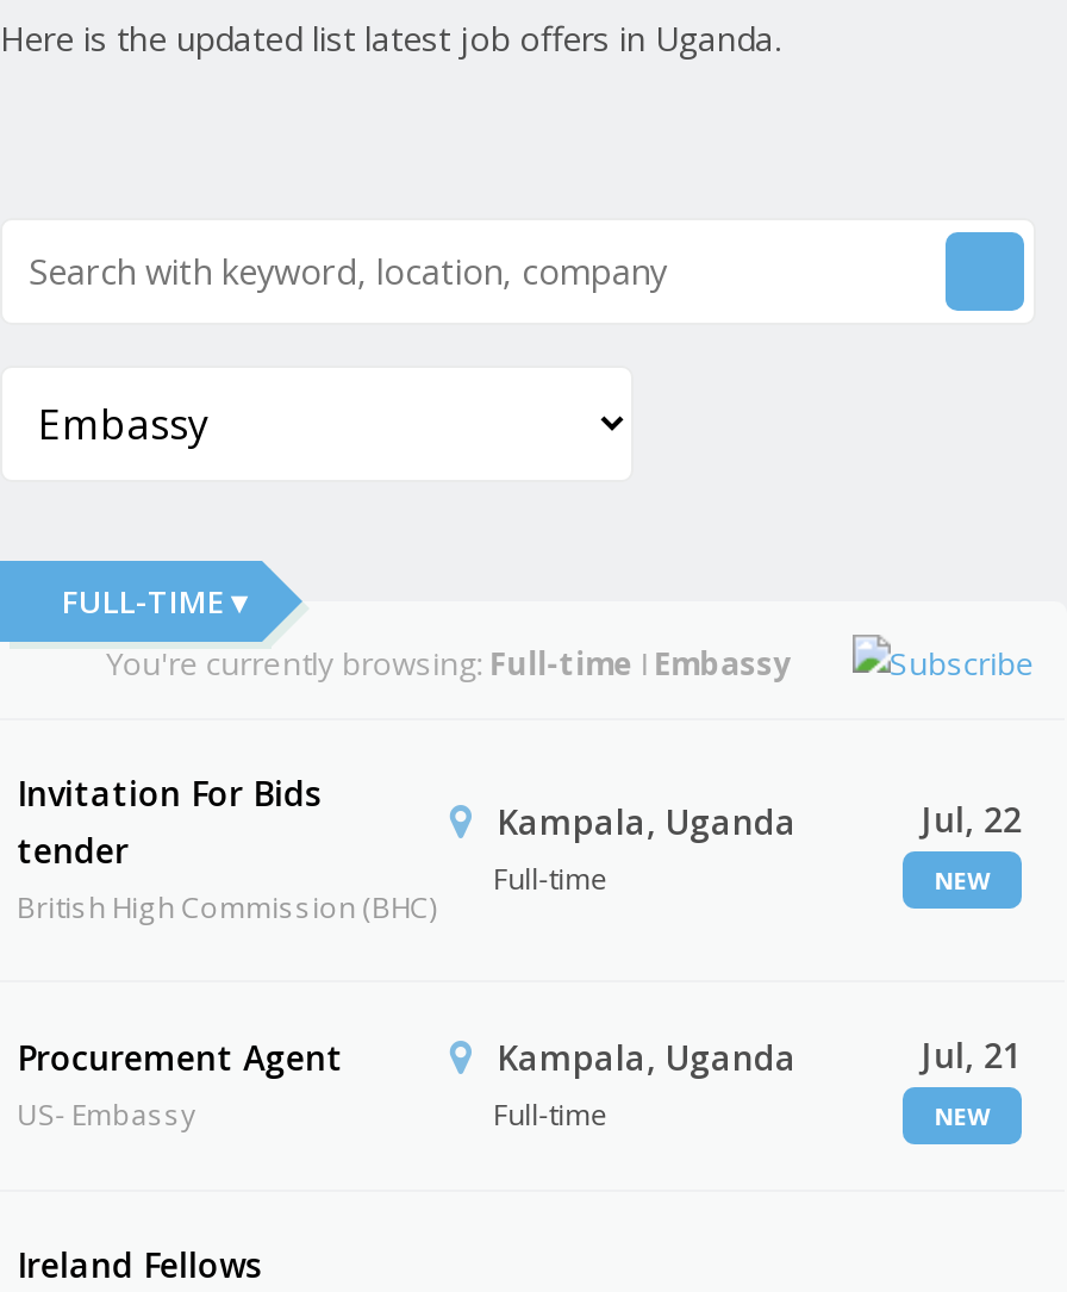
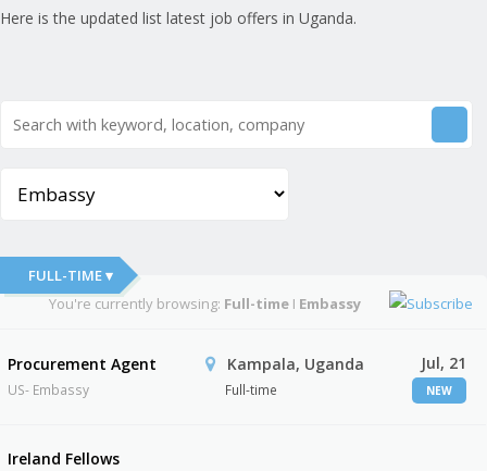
[17,769,438,926] Invitation For Bids | tender | British High Commission (BHC) -> none
[487,798,797,898] Kampala, Uganda | Full-time -> none
[922,795,1022,895] Jul, 22 | NEW -> none

